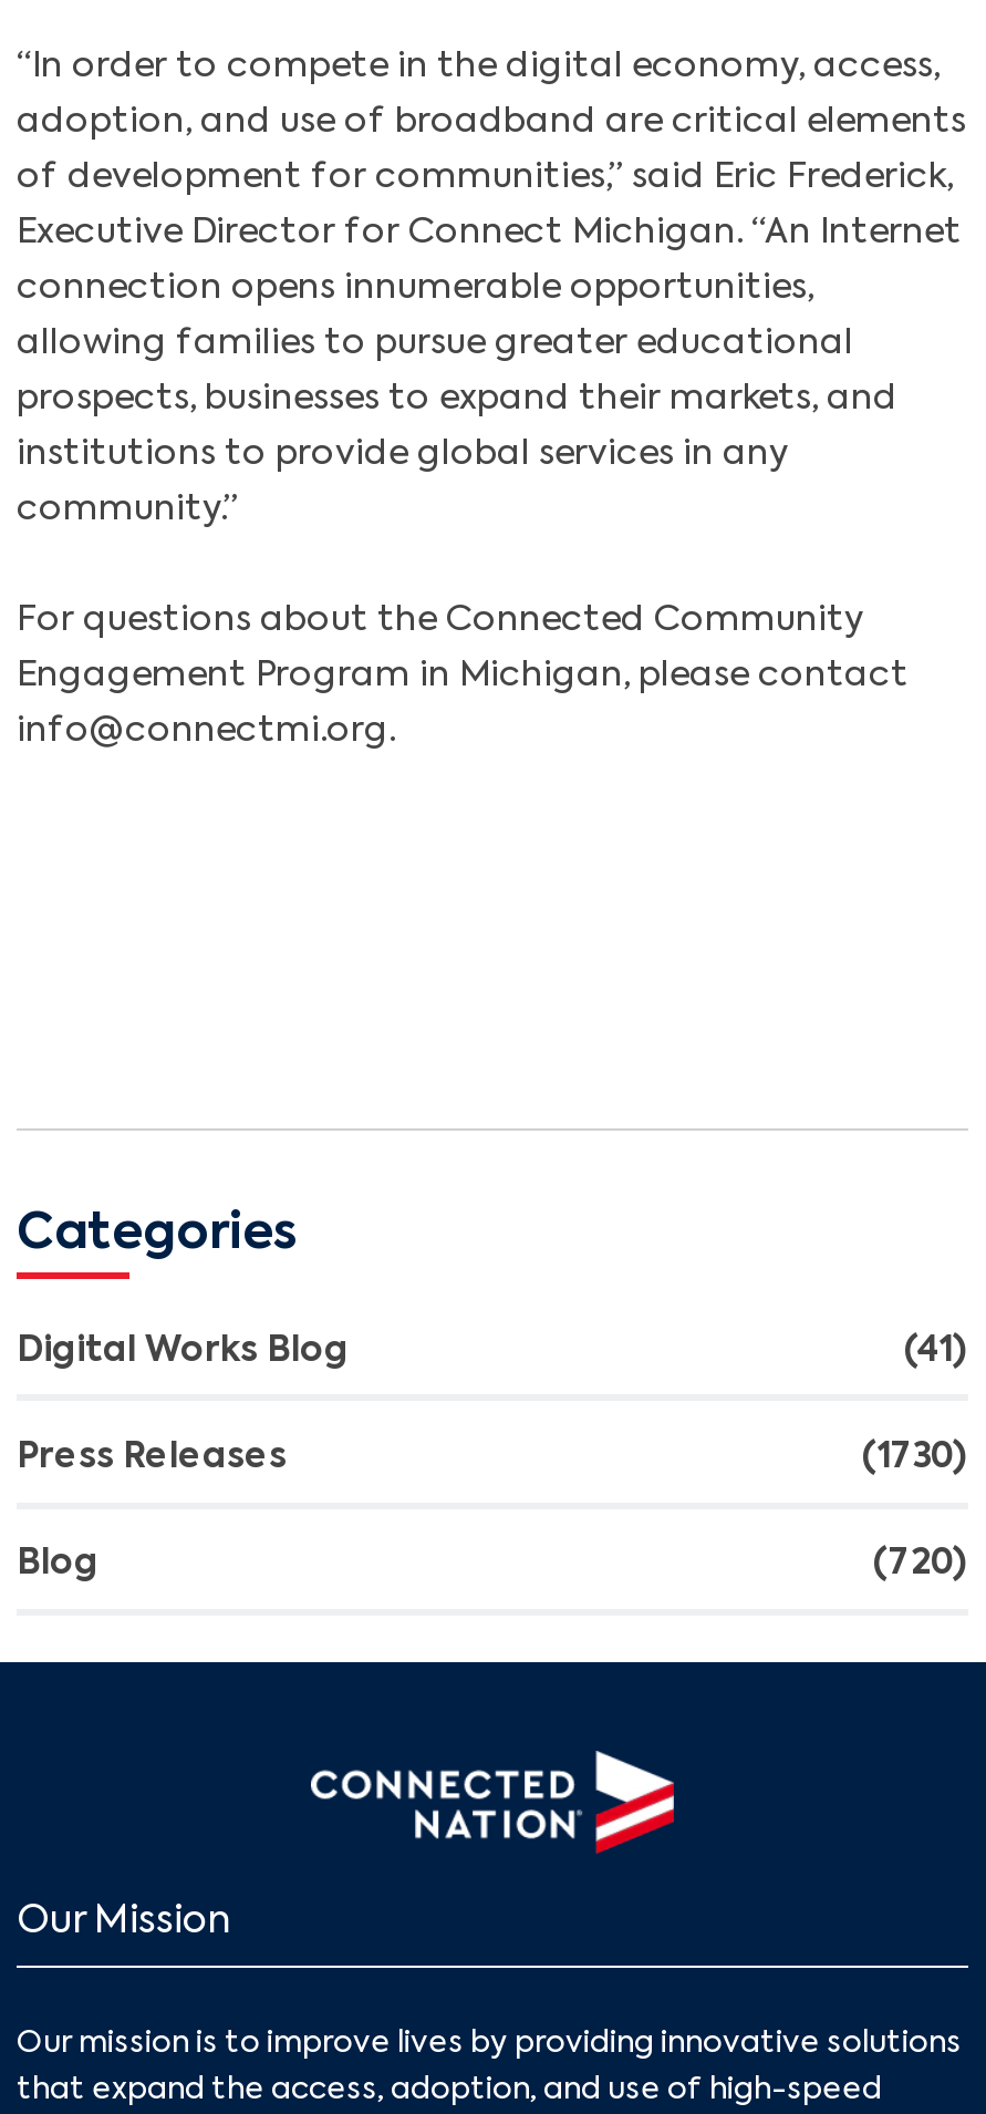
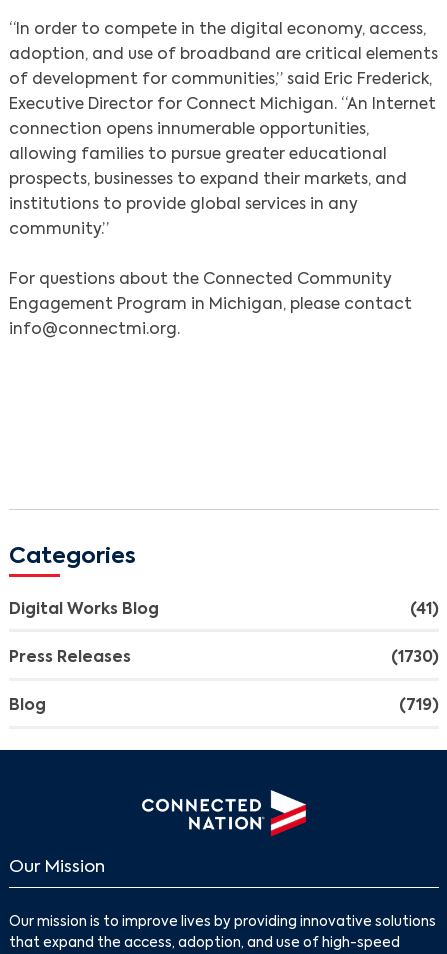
[873,1548,968,1583] (720) -> [399,698,439,714] (719)

